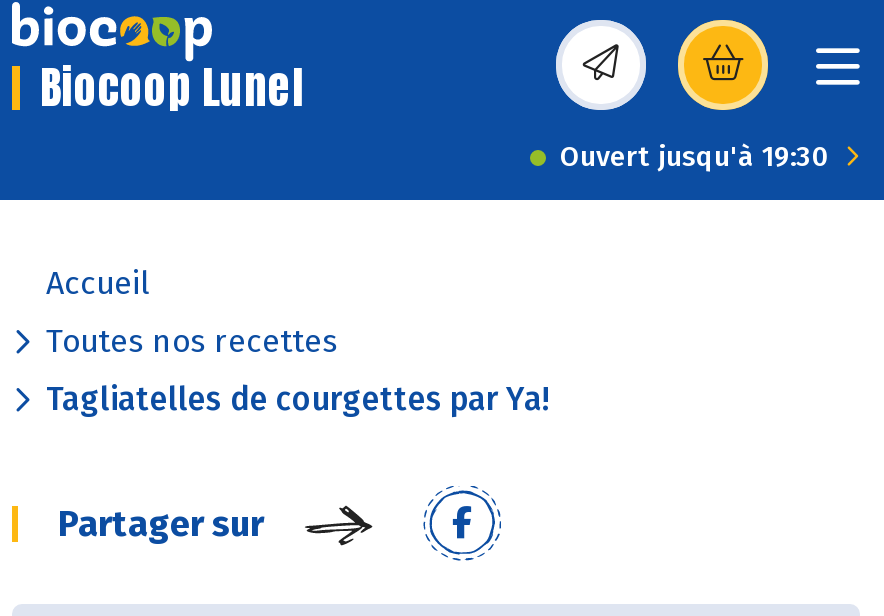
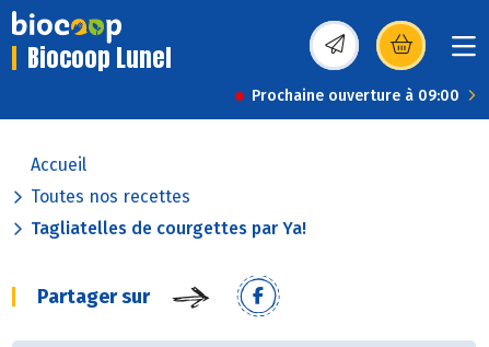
[560,140,830,174] Ouvert jusqu'à 19:30 -> [252,86,459,105] Prochaine ouverture à 09:00

